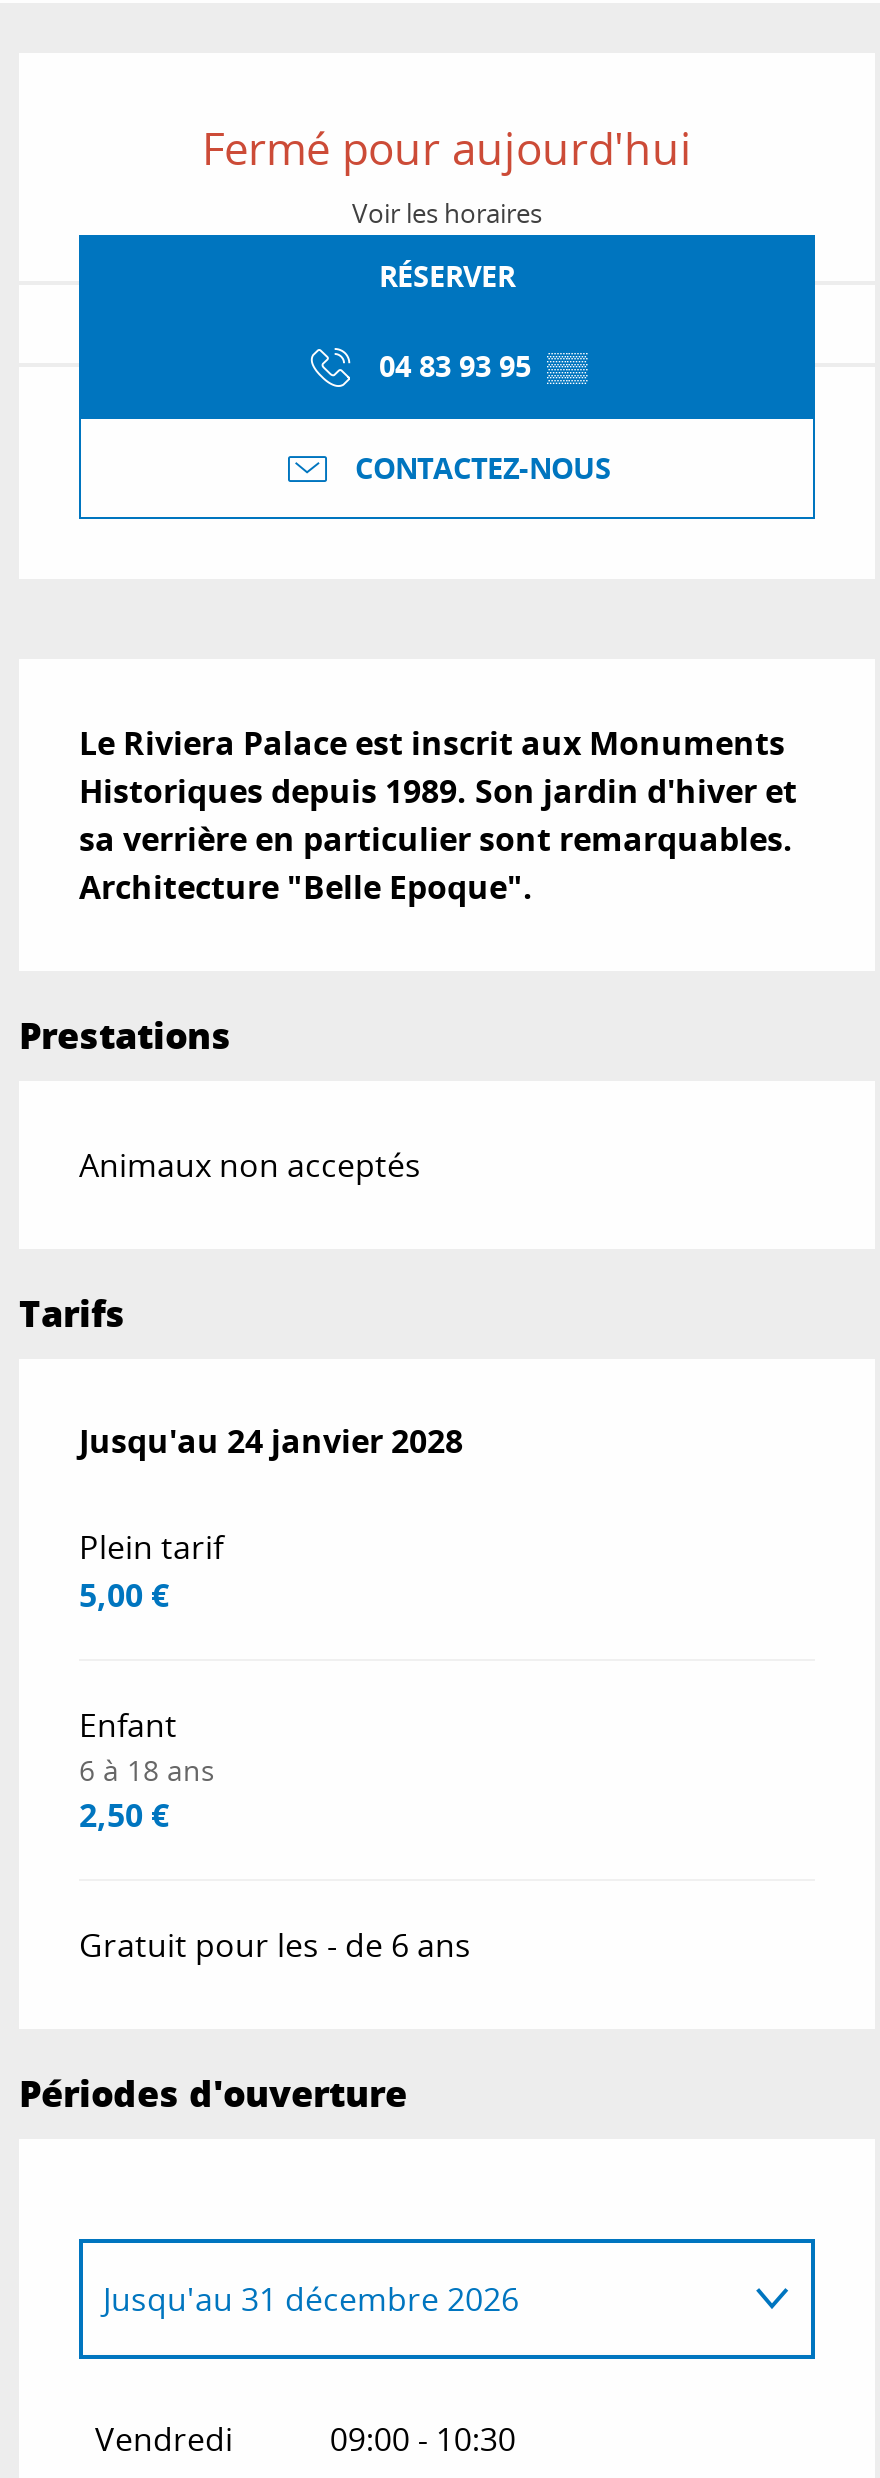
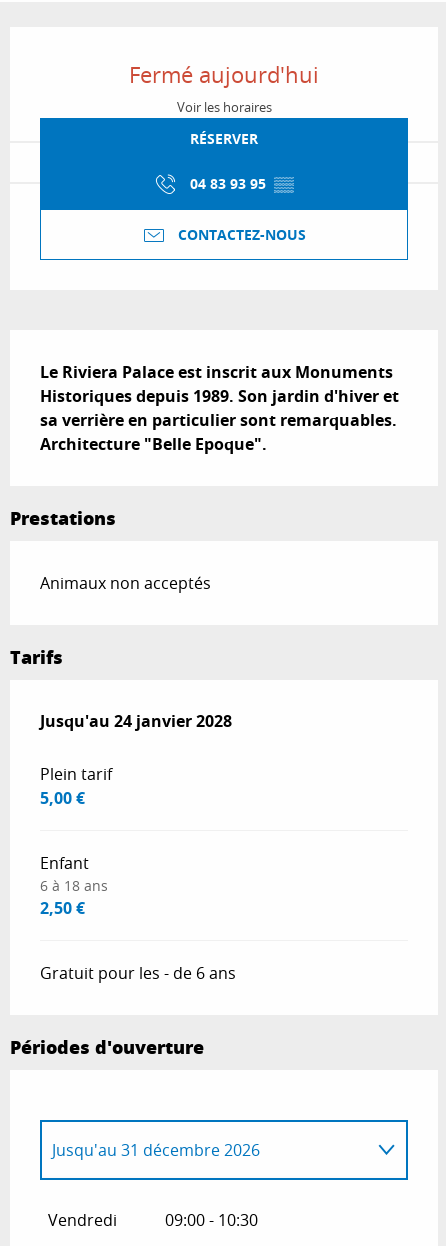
[202,119,692,177] Fermé pour aujourd'hui -> [129,60,319,89] Fermé aujourd'hui

